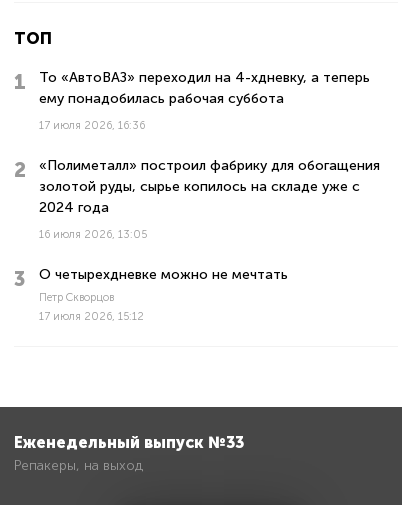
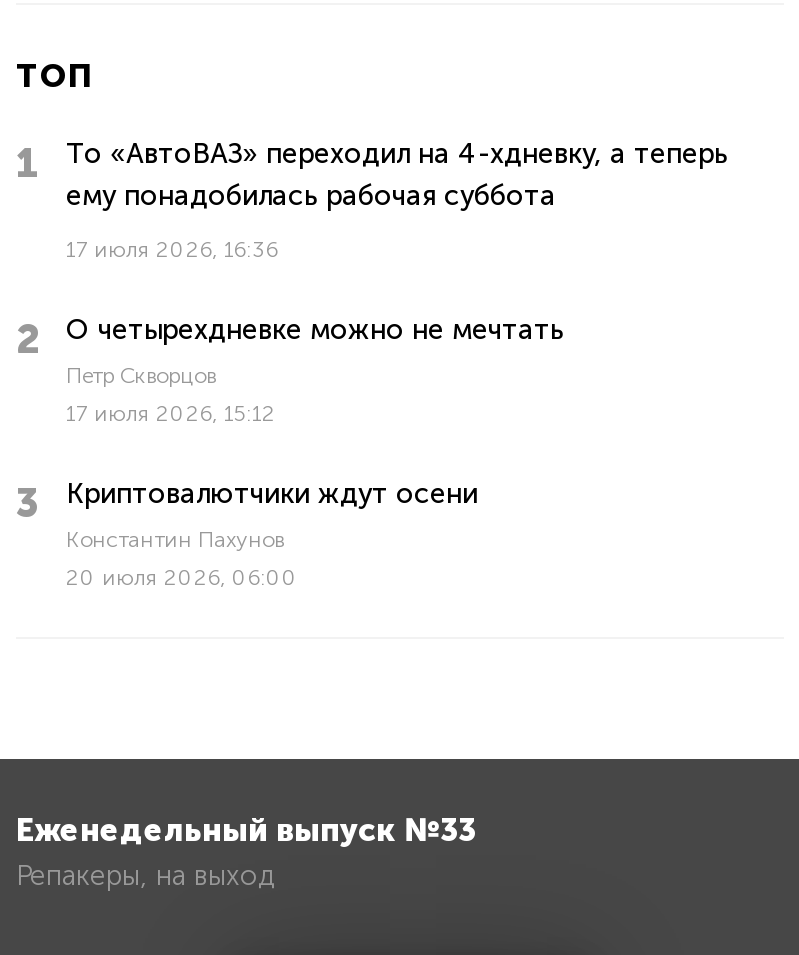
[39,157,380,241] «Полиметалл» построил фабрику для обогащения | золотой руды, сырье копилось на складе уже с | 2024 года | 16 июля 2026, 13:05 -> none
moved [39,266,288,323] -> [66,313,564,427]: О четырехдневке можно не мечтать | Петр Скворцов | 17 июля 2026, 15:12
none -> [66,477,478,591] Криптовалютчики ждут осени | Константин Пахунов | 20 июля 2026, 06:00

